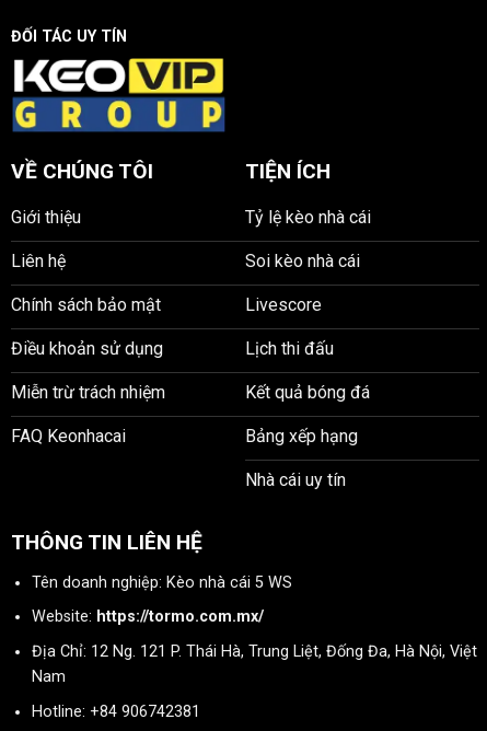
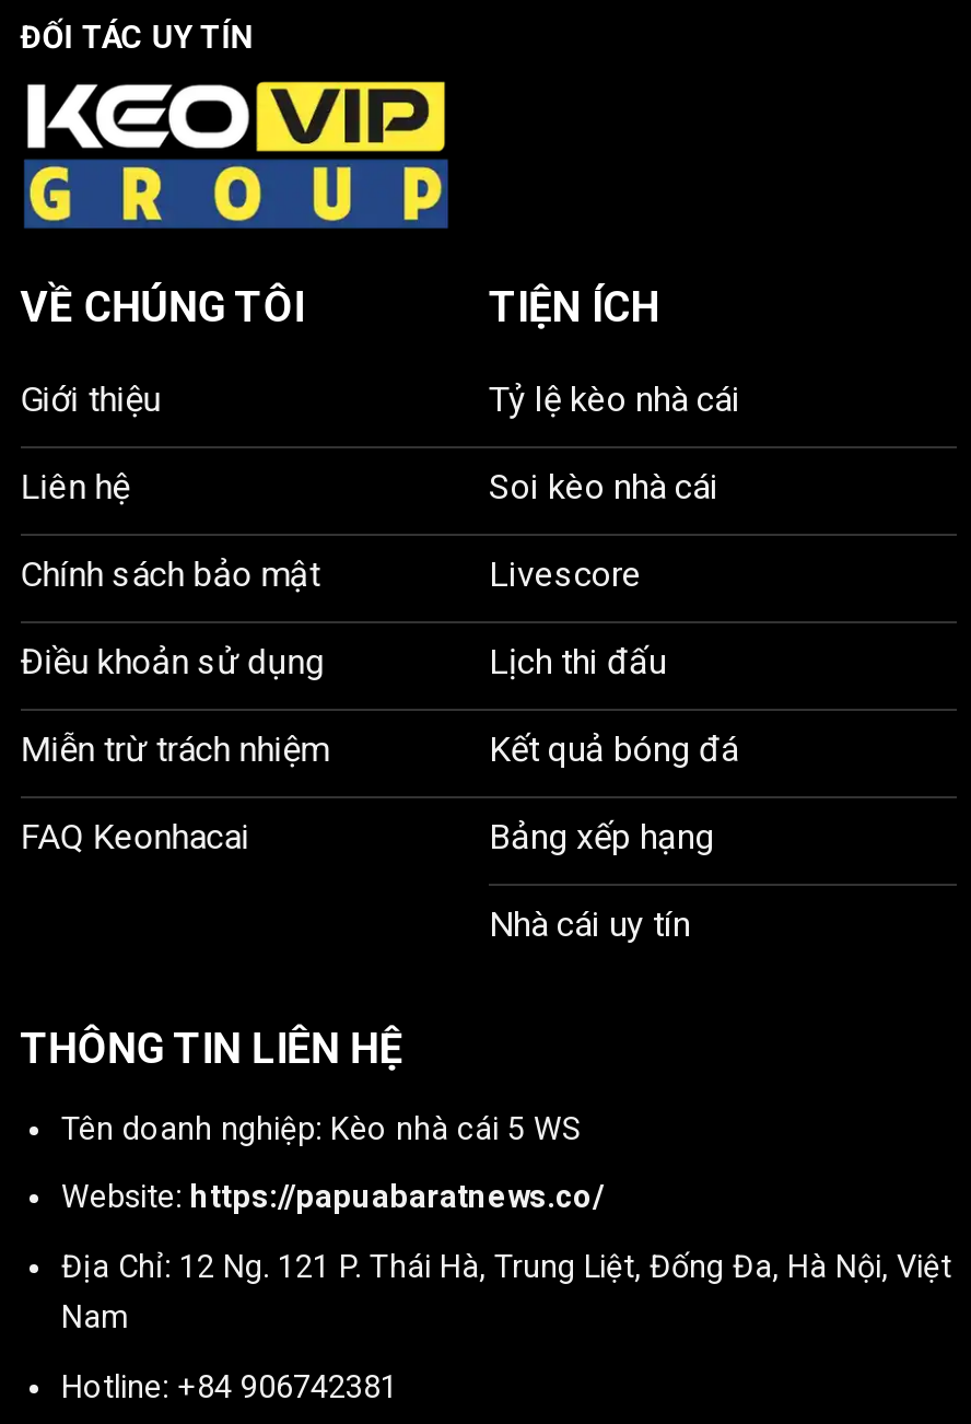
[31,608,263,626] Website: https://tormo.com.mx/ -> [61,1179,604,1217] Website: https://papuabaratnews.co/

